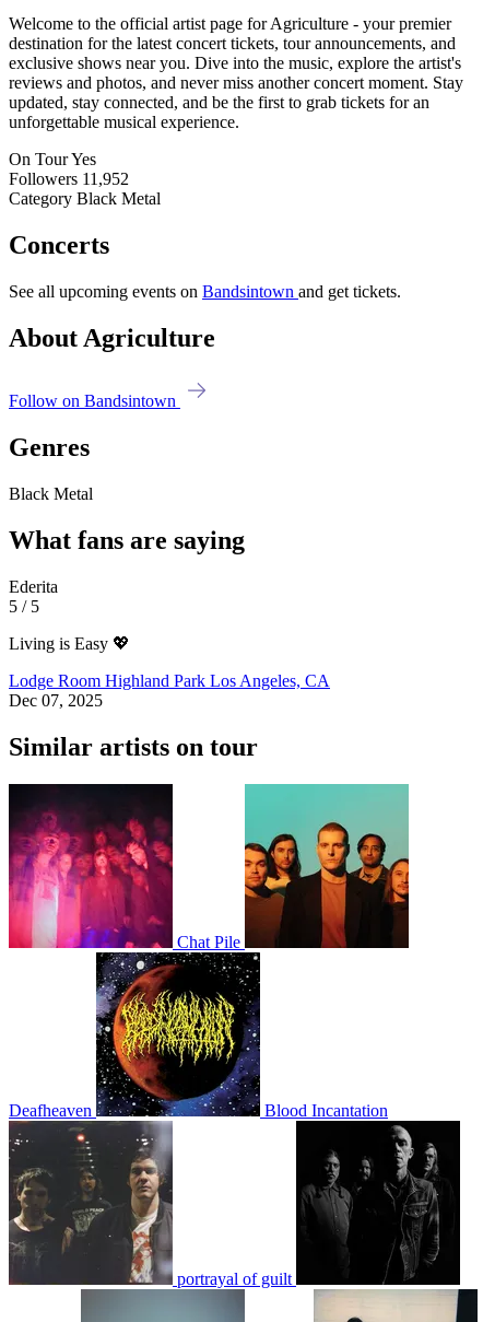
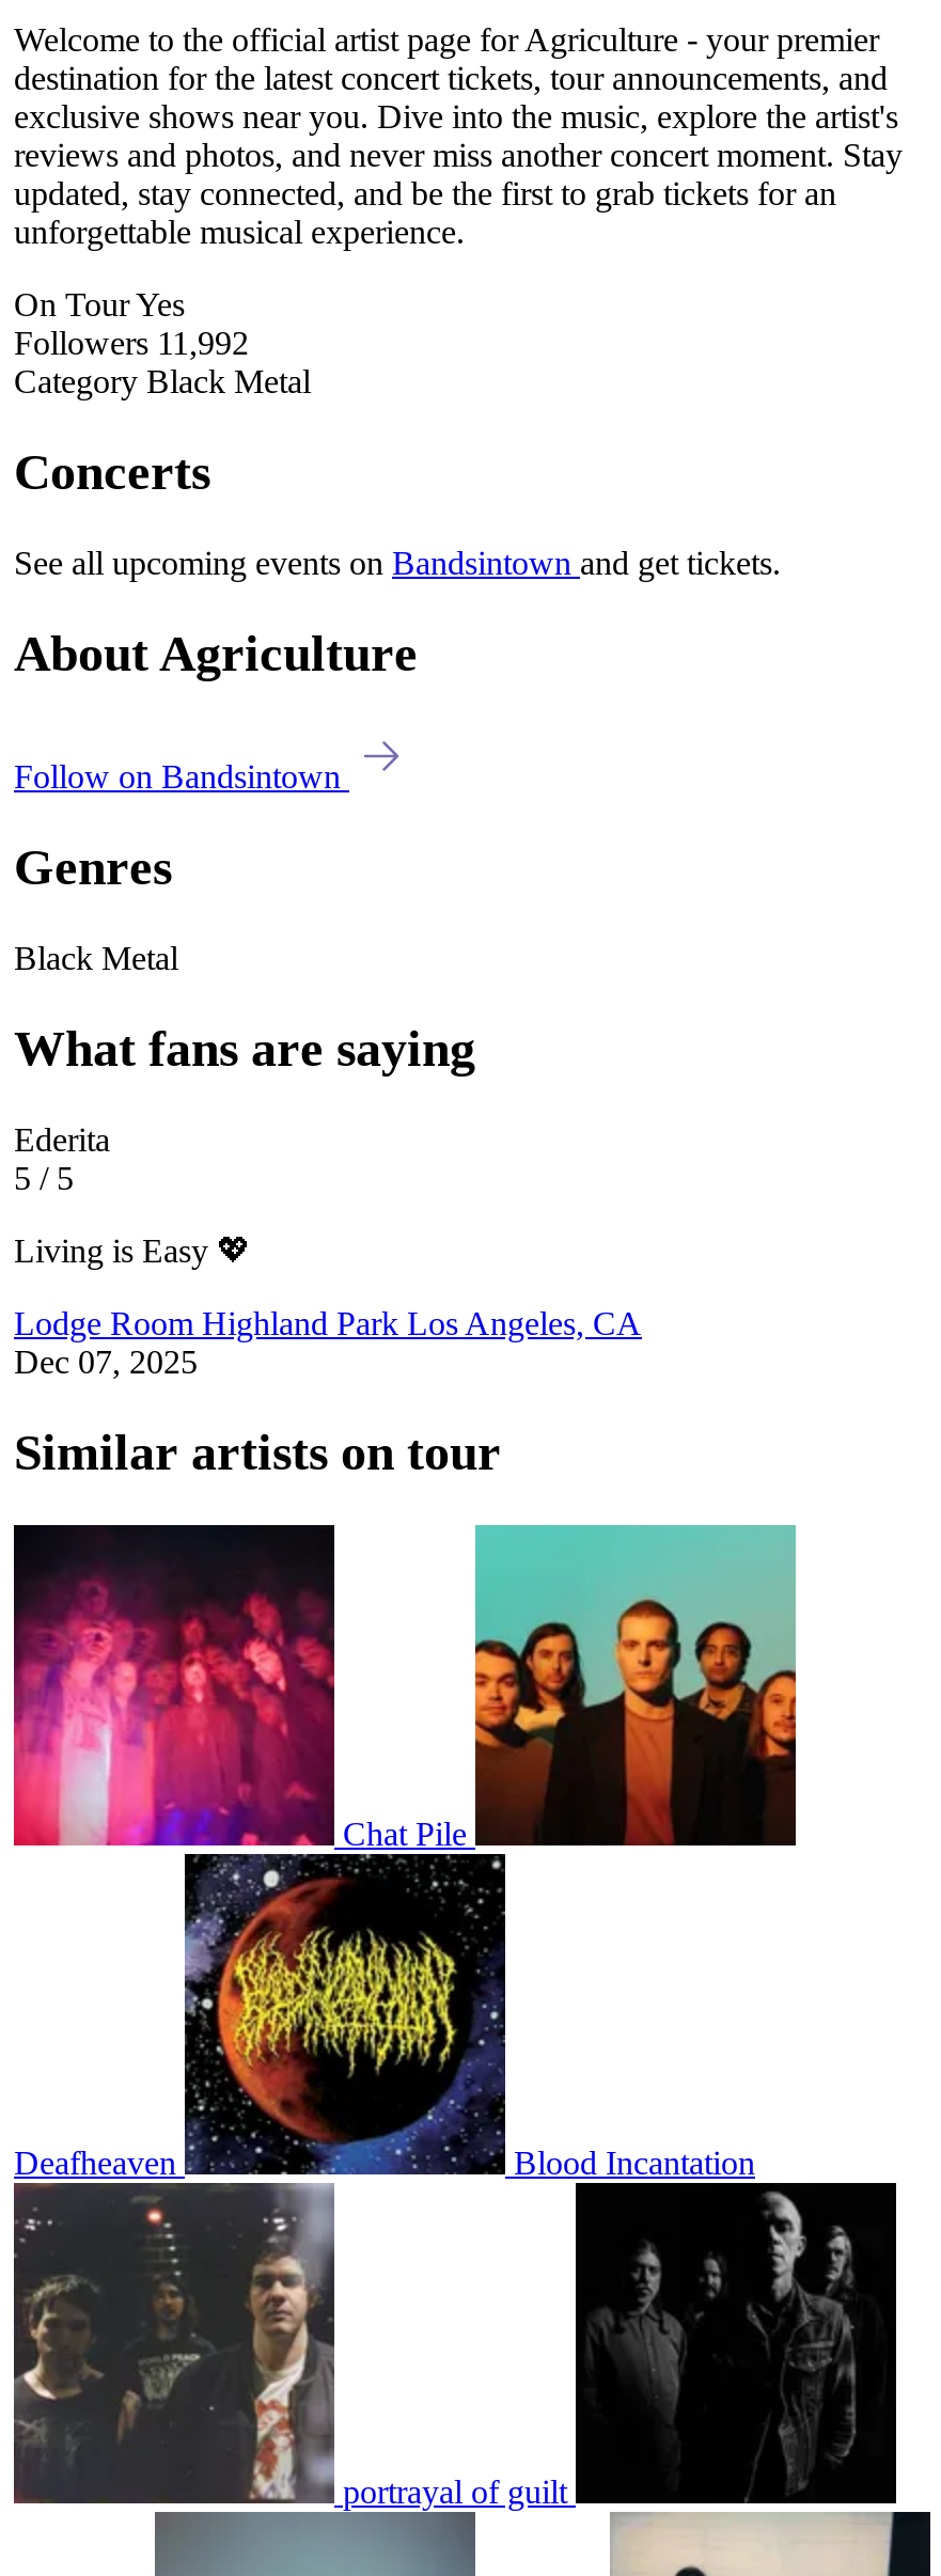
[9,169,129,188] Followers 11,952 -> [14,324,249,361] Followers 11,992

